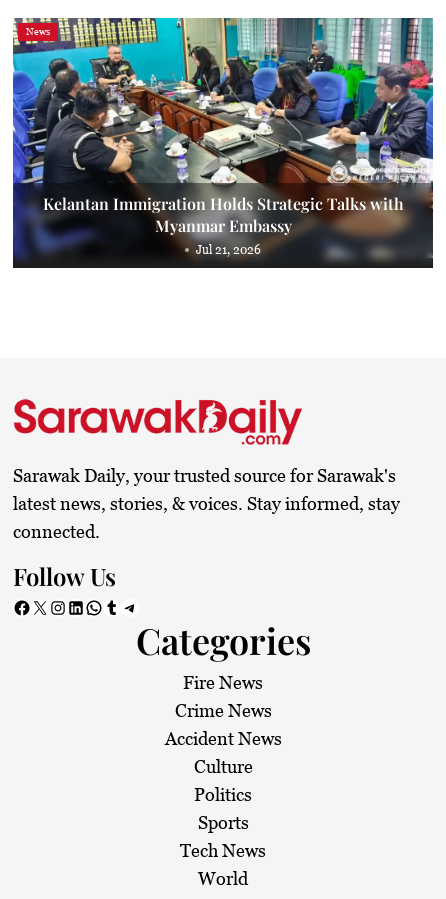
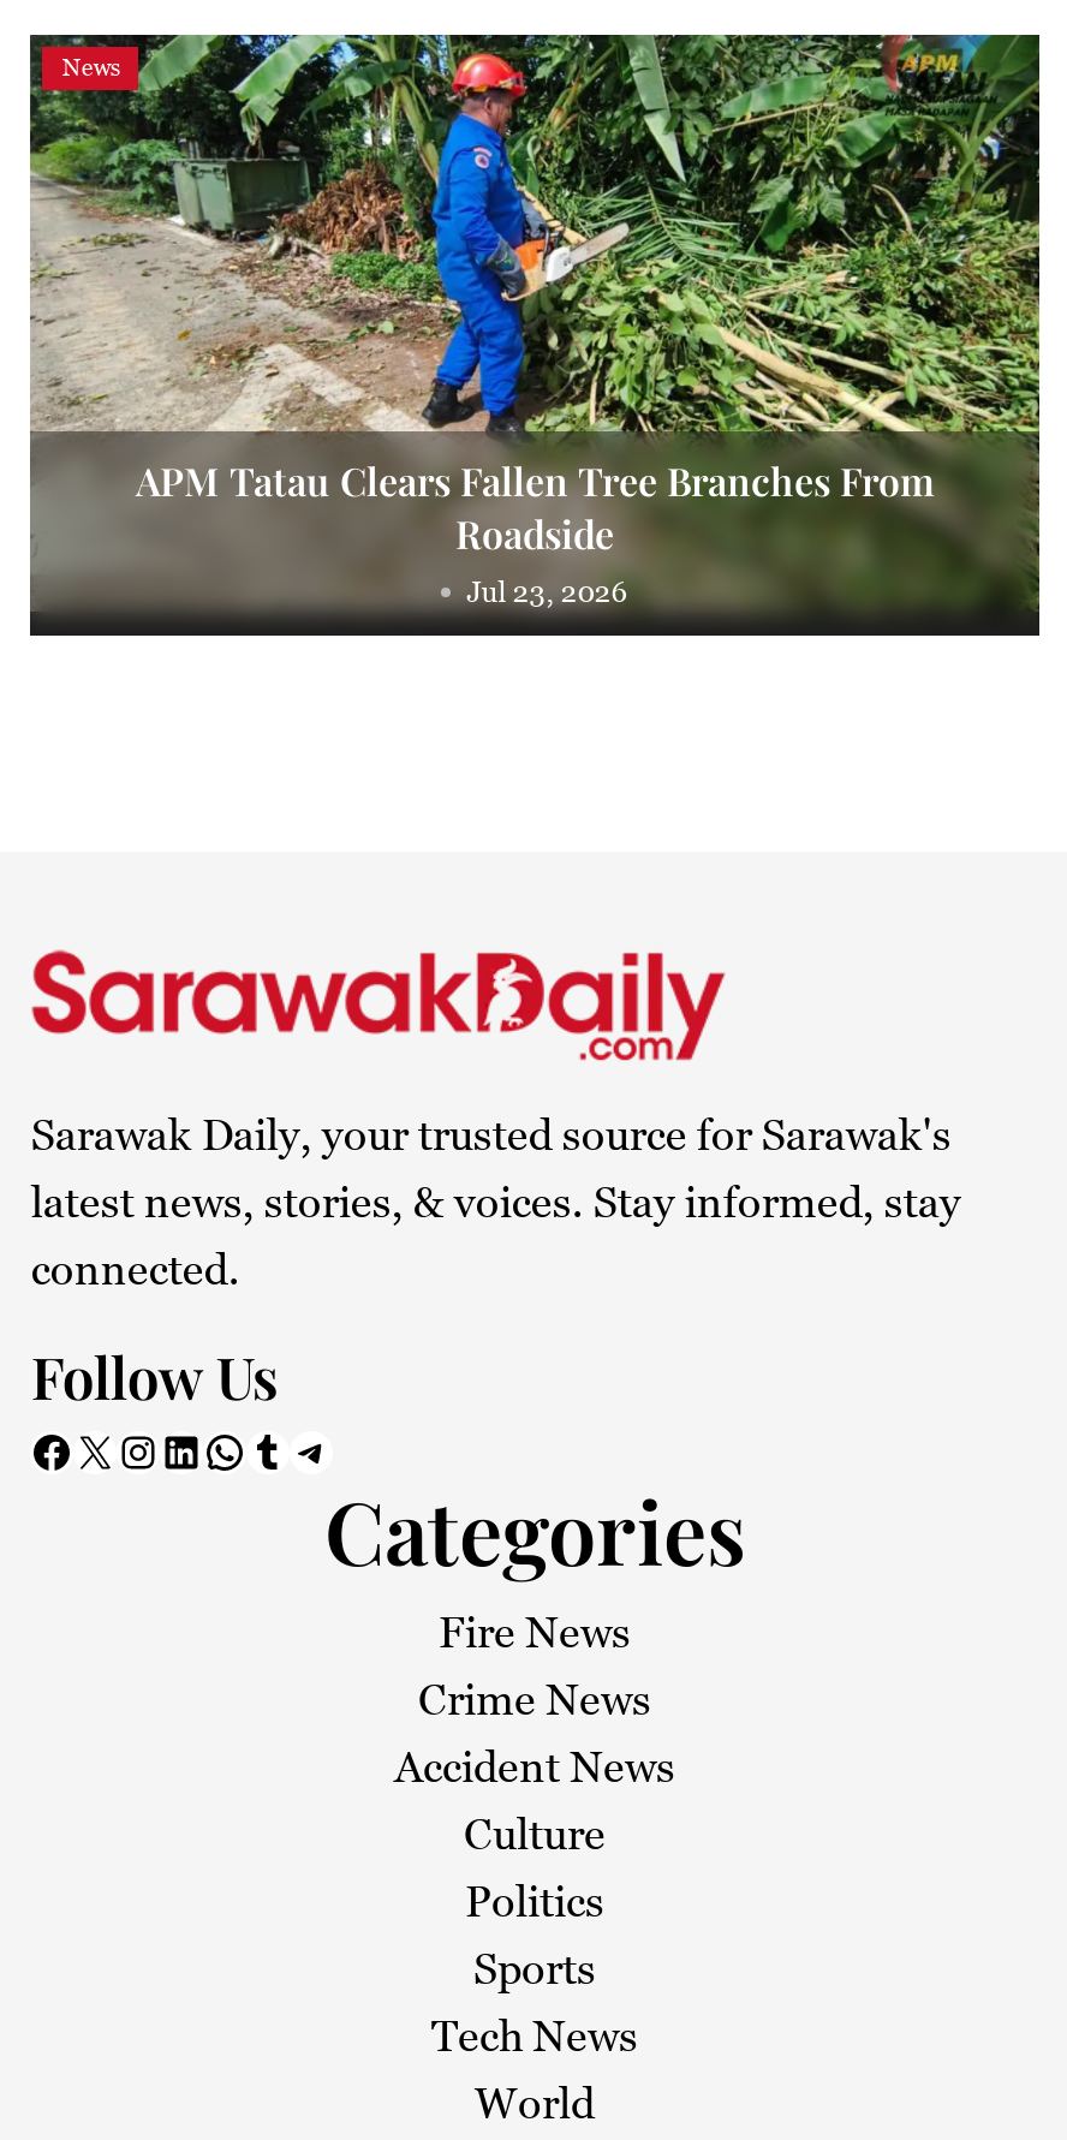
[12,17,434,261] [image] | Kelantan Immigration Holds Strategic Talks with | Myanmar Embassy | Jul 21, 2026 -> [28,32,1042,619] [image] | APM Tatau Clears Fallen Tree Branches From | Roadside | Jul 23, 2026

